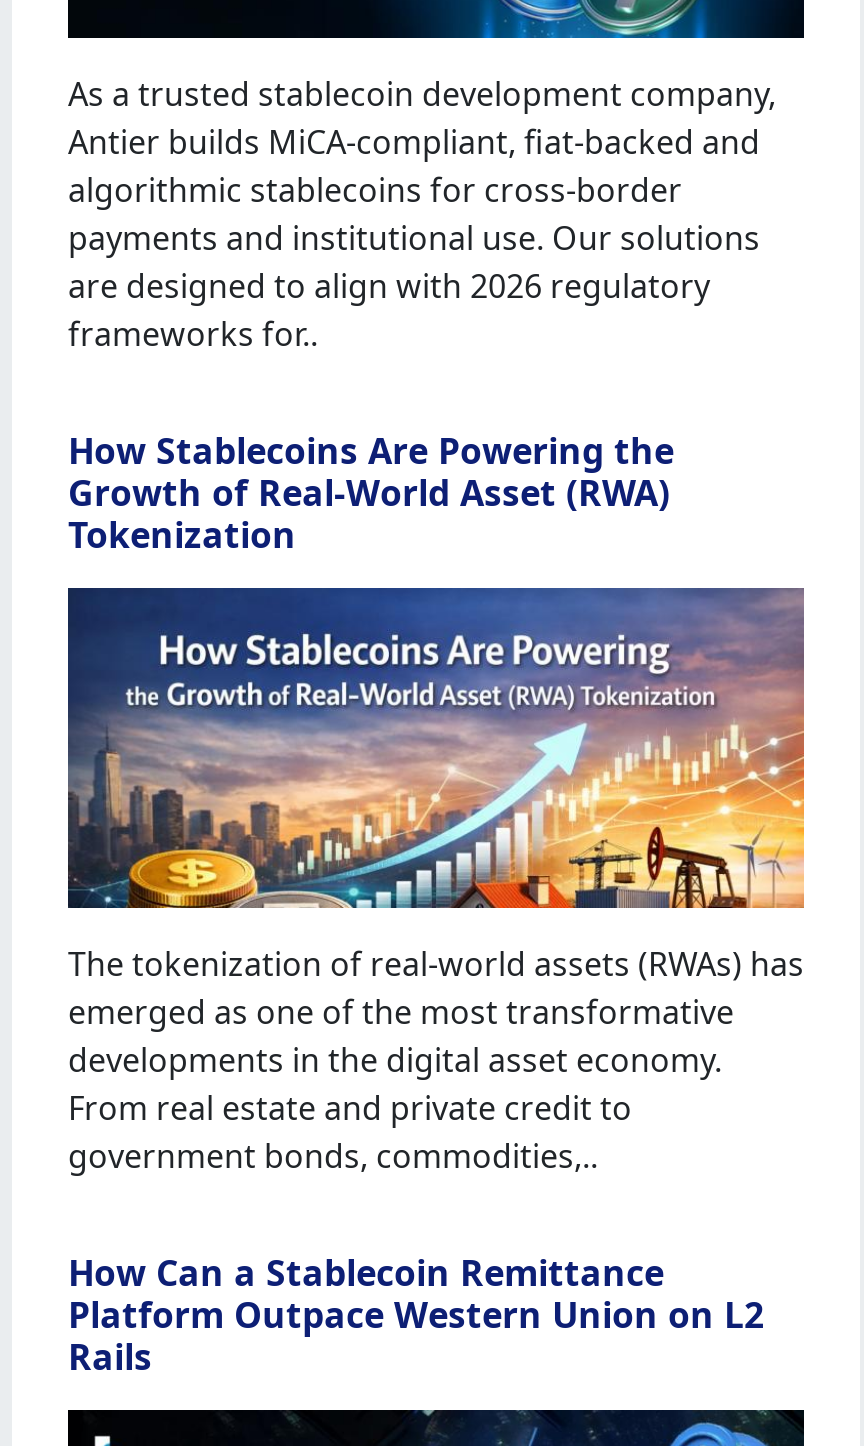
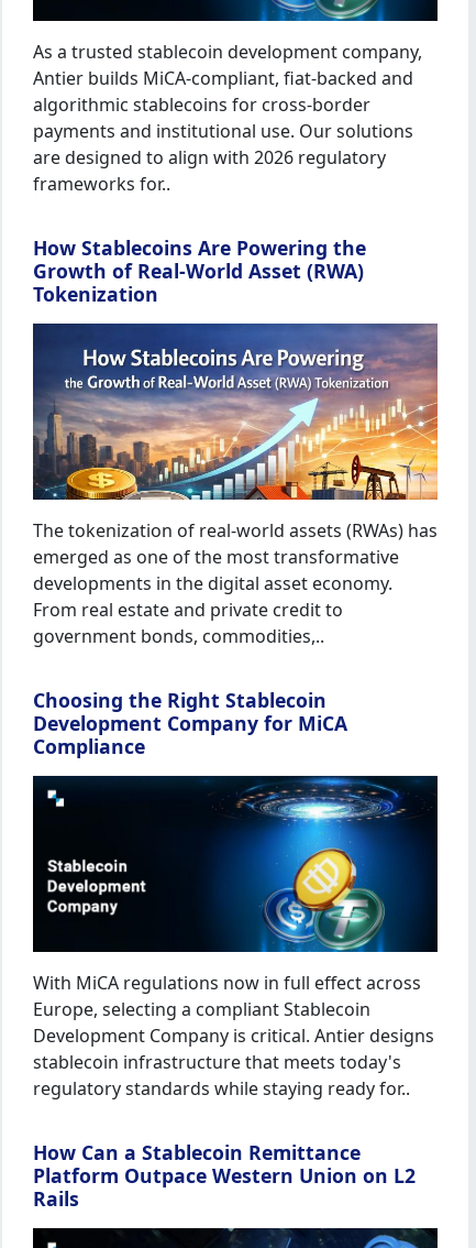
none -> [33,687,347,760] Choosing the Right Stablecoin | Development Company for MiCA | Compliance
none -> [33,776,438,1101] [image] | With MiCA regulations now in full effect across | Europe, selecting a compliant Stablecoin | Development Company is critical. Antier designs | stablecoin infrastructure that meets today's | regulatory standards while staying ready for..

